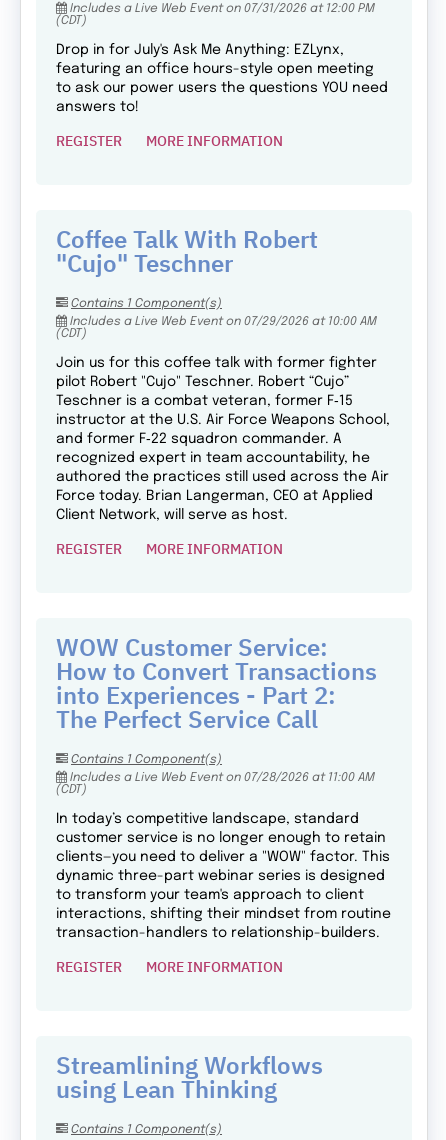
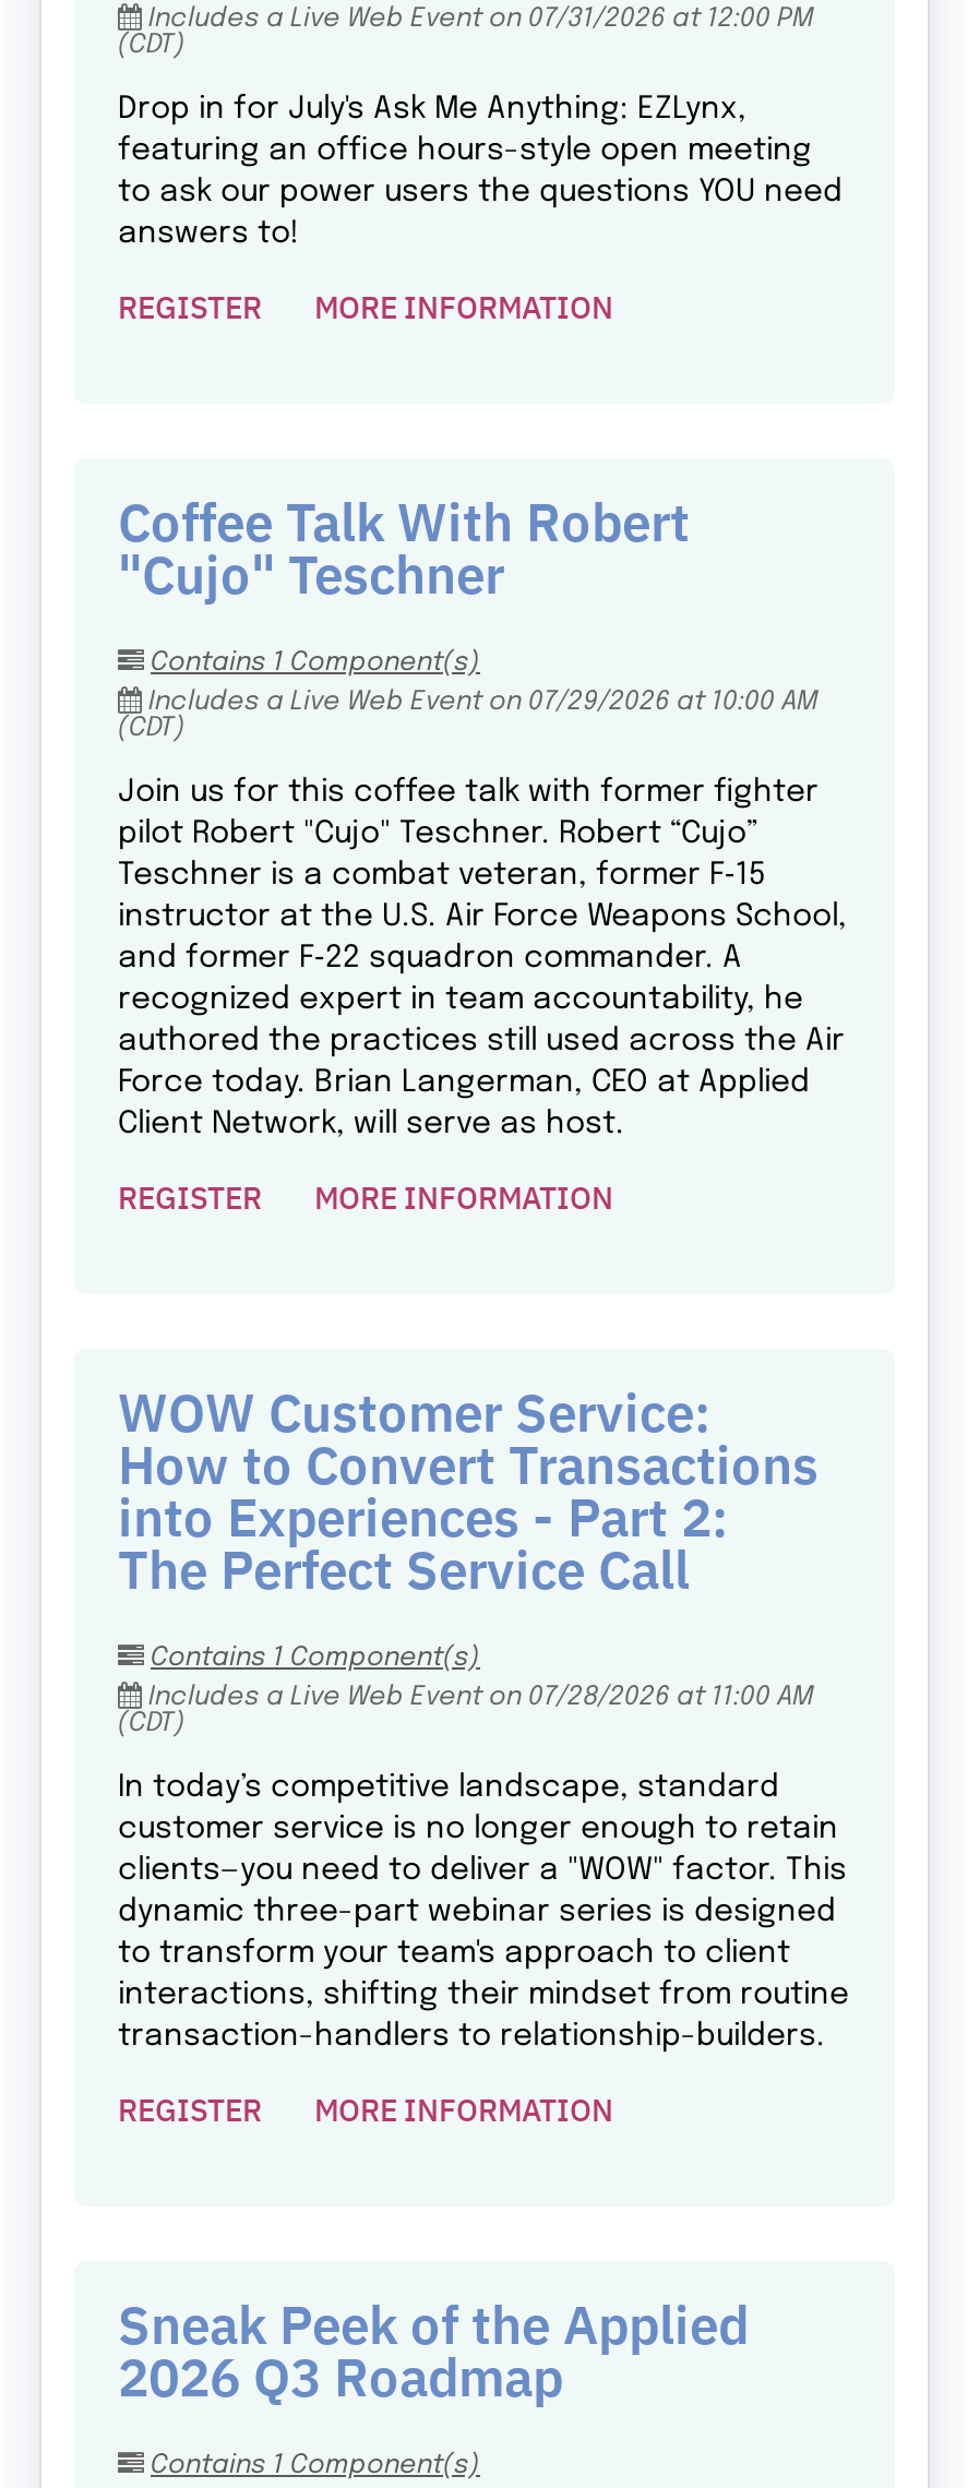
[56,1049,323,1105] Streamlining Workflows | using Lean Thinking -> [118,2290,749,2412] Sneak Peek of the Applied | 2026 Q3 Roadmap

